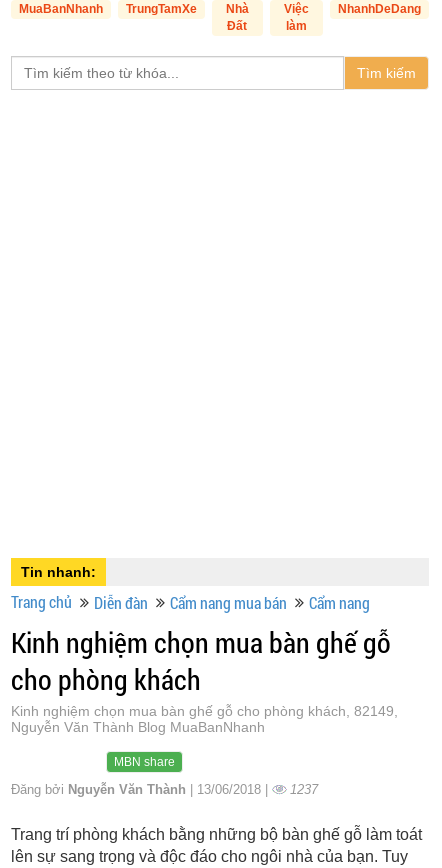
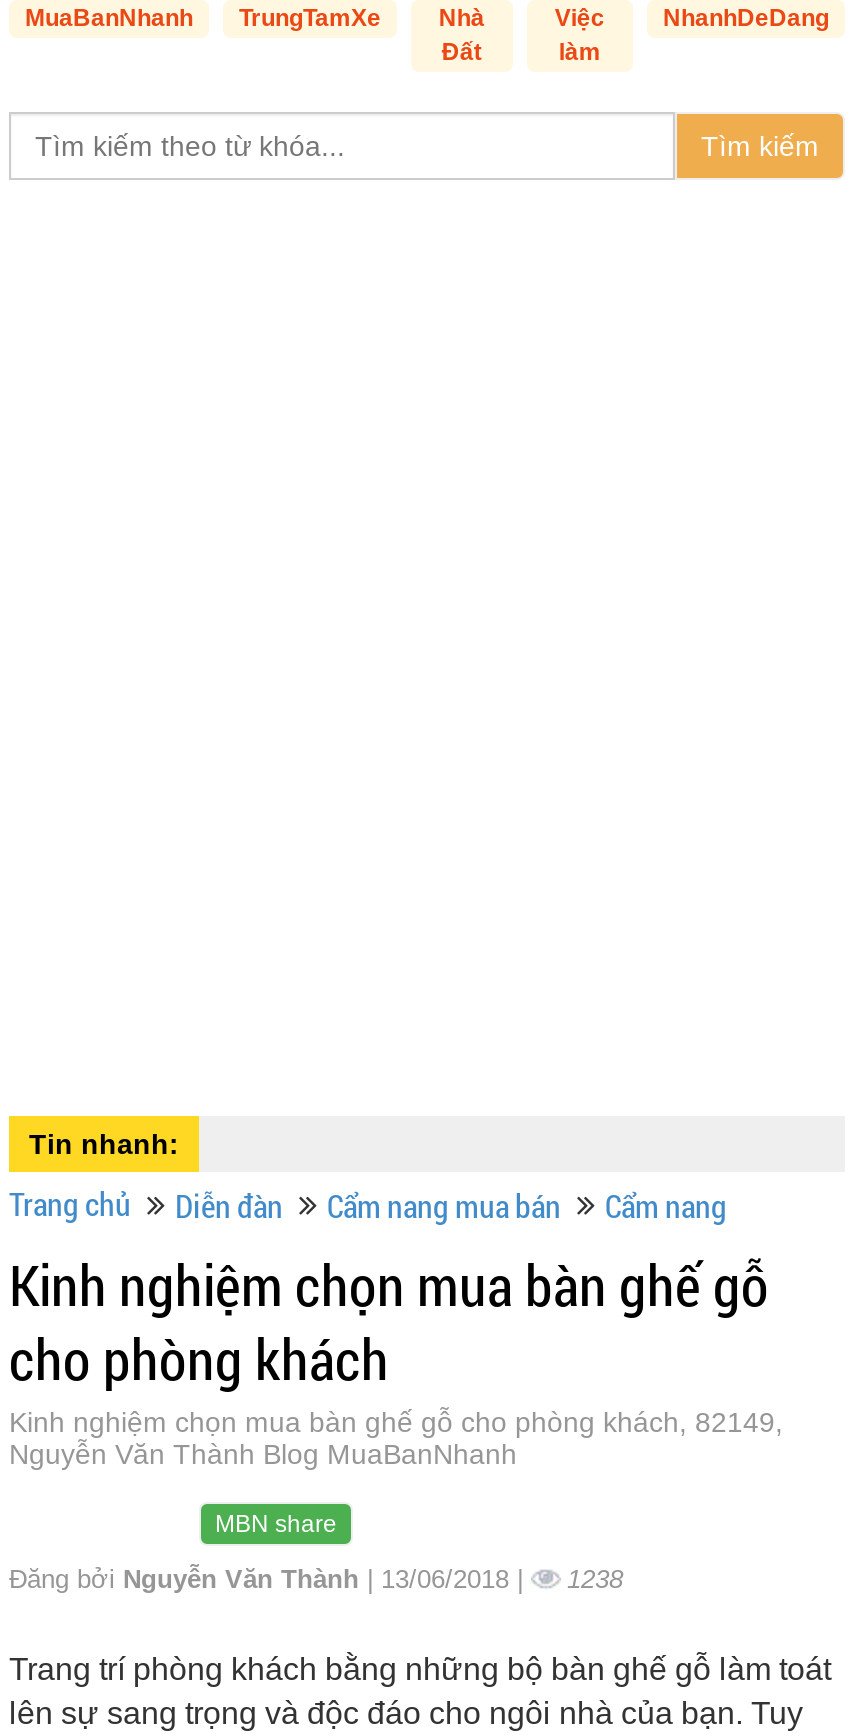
[290,781,318,796] 1237 -> [567,1563,623,1593] 1238

